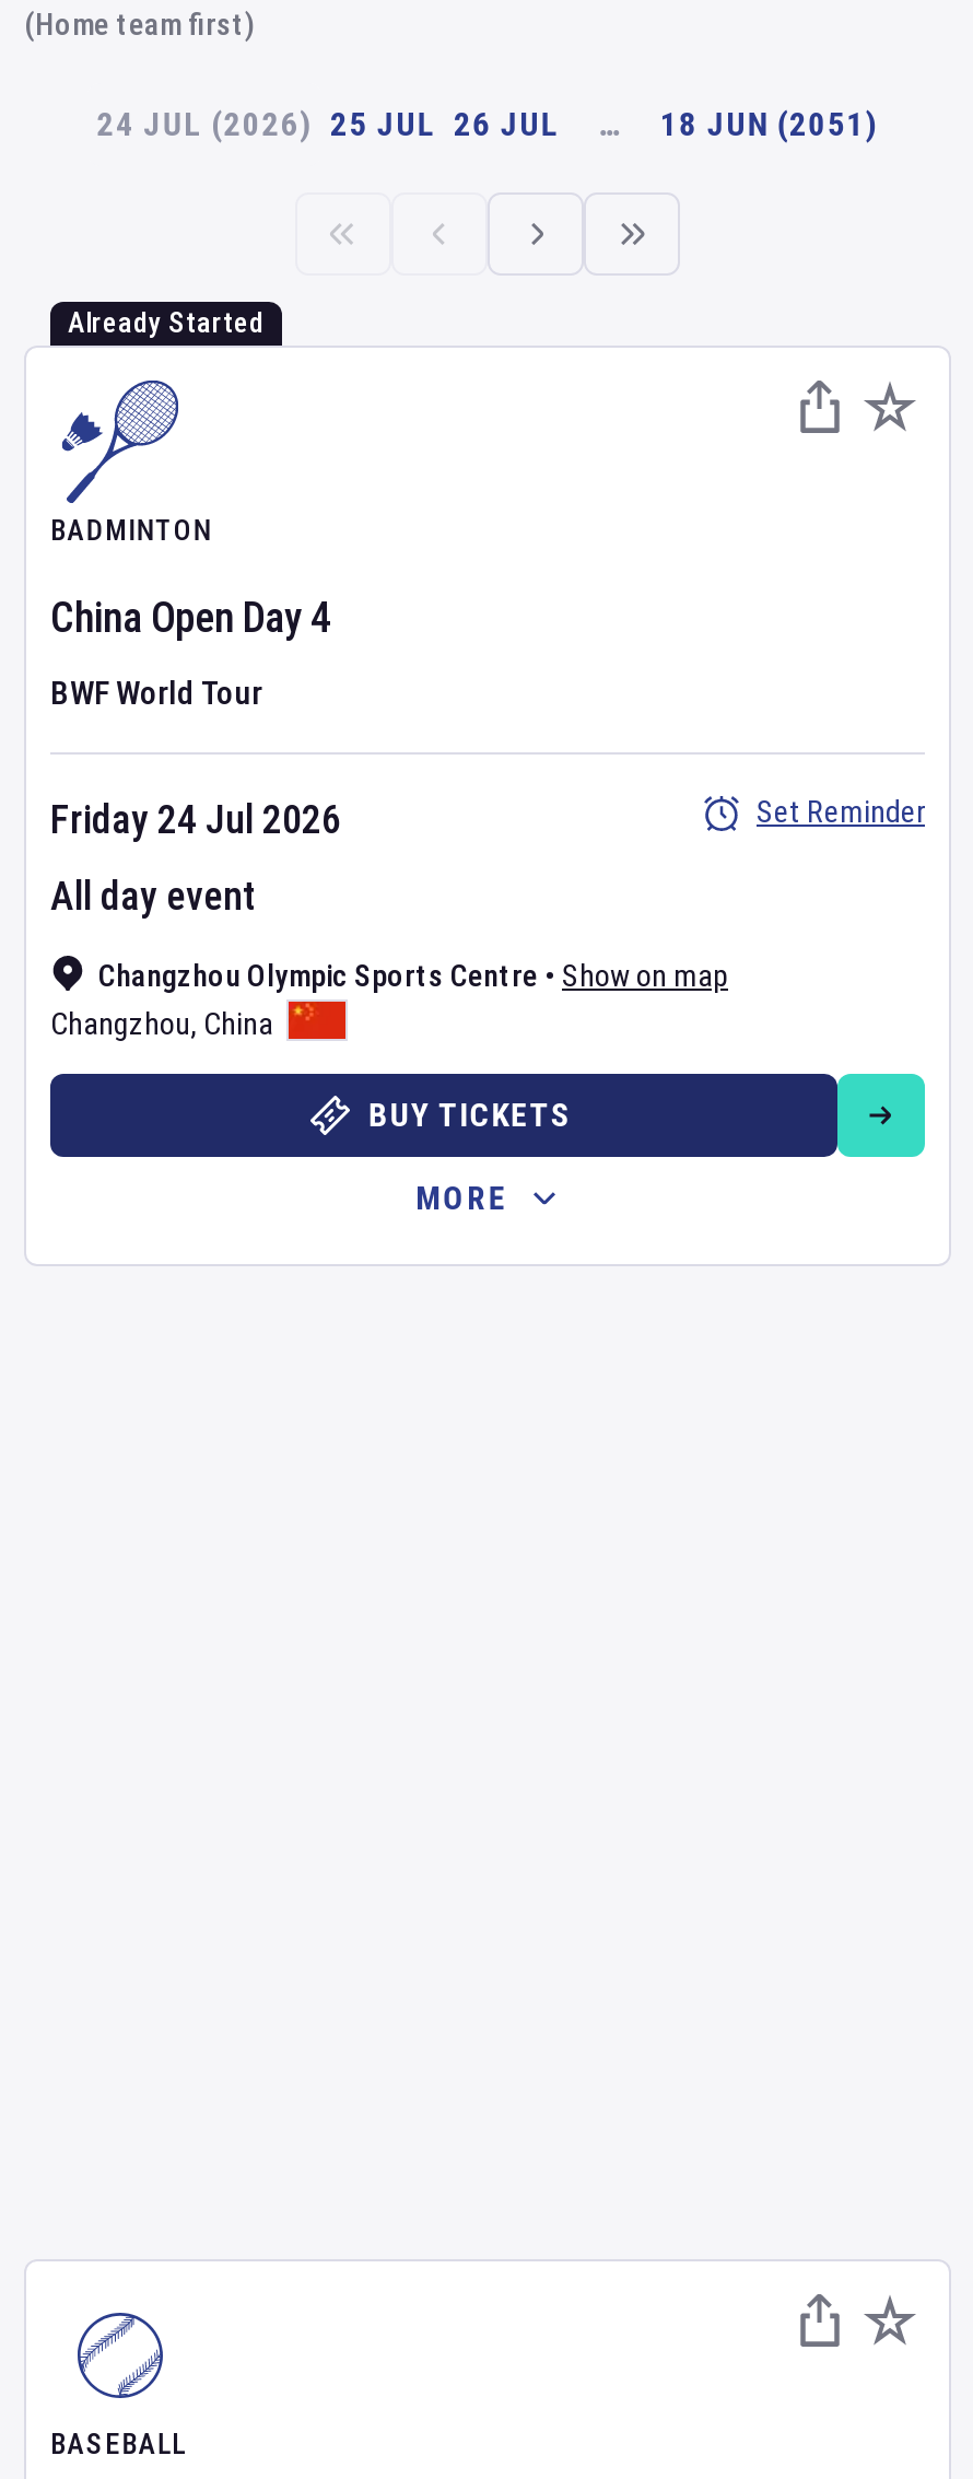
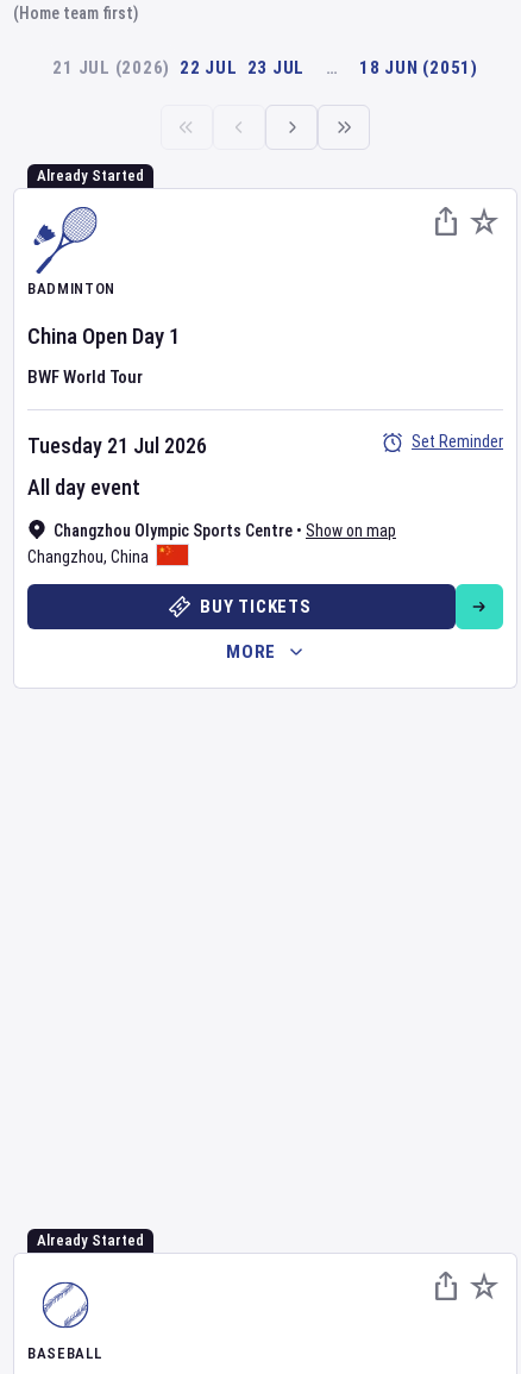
[97,105,560,144] 24 JUL (2026) 25 JUL 26 JUL -> [53,57,305,79] 21 JUL (2026) 22 JUL 23 JUL
[50,593,332,643] China Open Day 4 -> [27,322,181,350] China Open Day 1
[50,796,341,842] Friday 24 Jul 2026 -> [27,433,207,458] Tuesday 21 Jul 2026
none -> [37,1231,144,1249] Already Started

